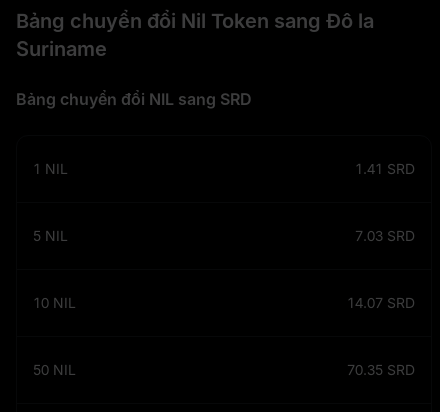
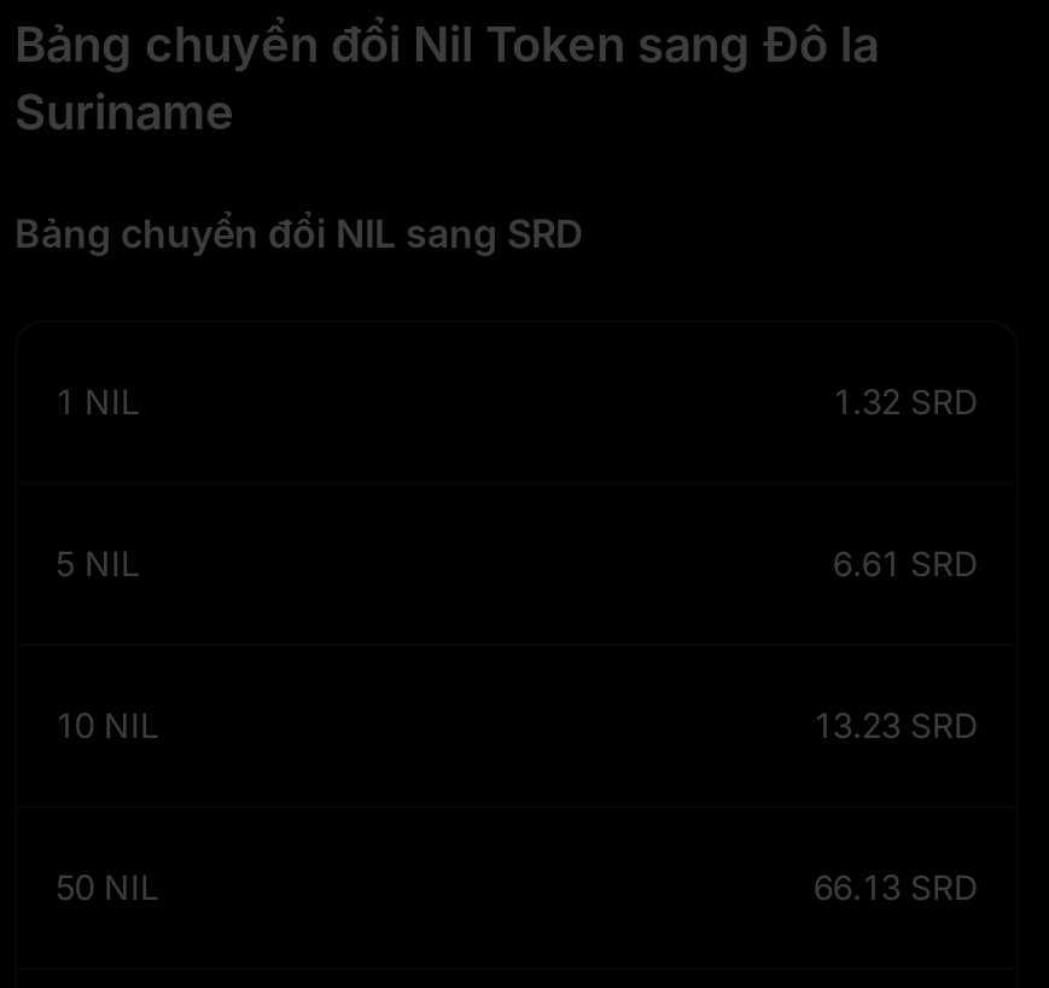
[355,160,415,177] 1.41 SRD -> [833,380,978,422] 1.32 SRD
[355,227,415,244] 7.03 SRD -> [833,542,978,583] 6.61 SRD
[347,294,415,311] 14.07 SRD -> [814,704,978,745] 13.23 SRD
[347,361,415,378] 70.35 SRD -> [814,866,978,907] 66.13 SRD

